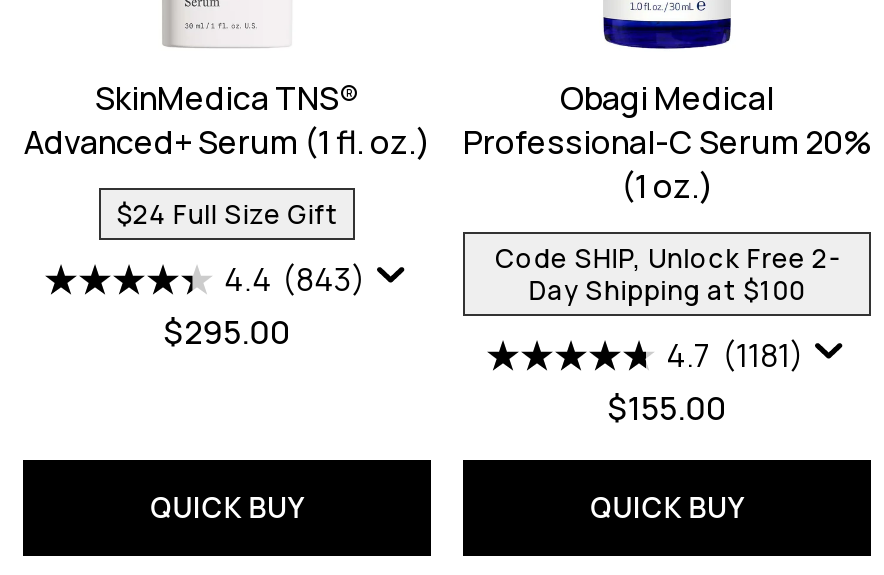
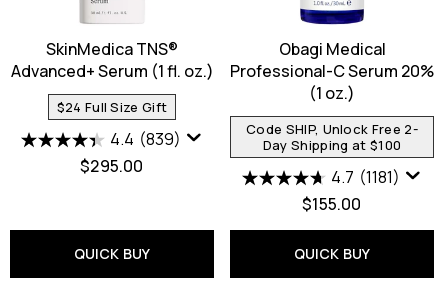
[224,257,366,301] 4.4 (843) -> [110,129,181,151] 4.4 (839)

